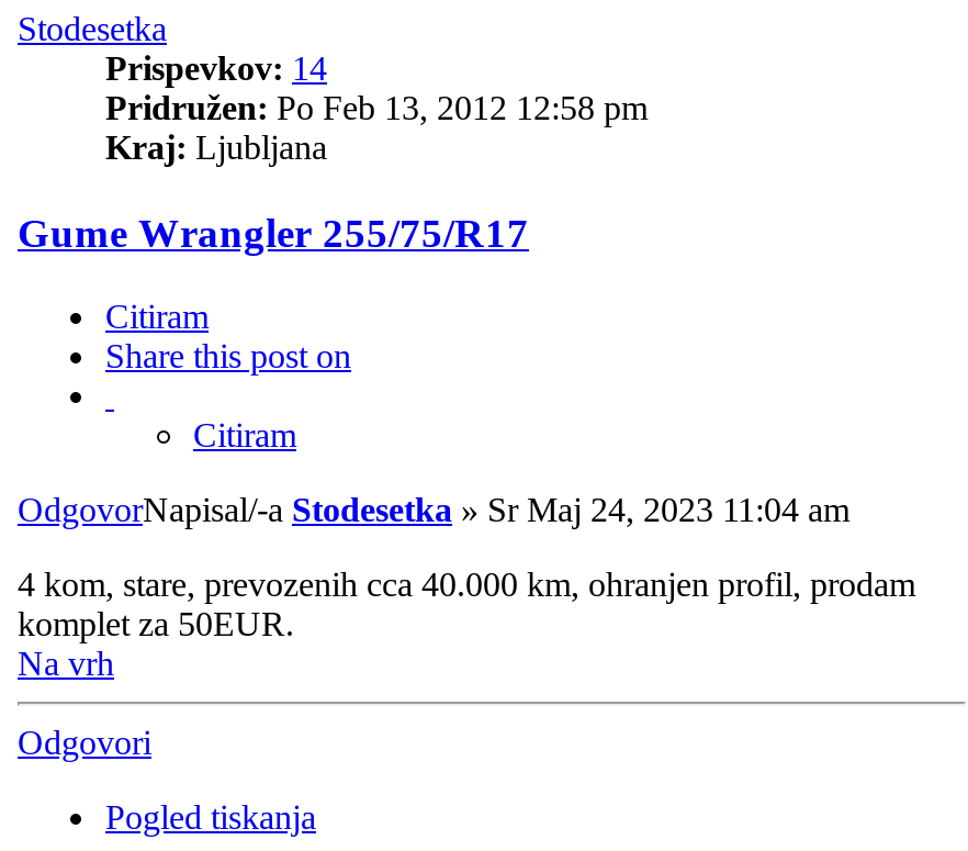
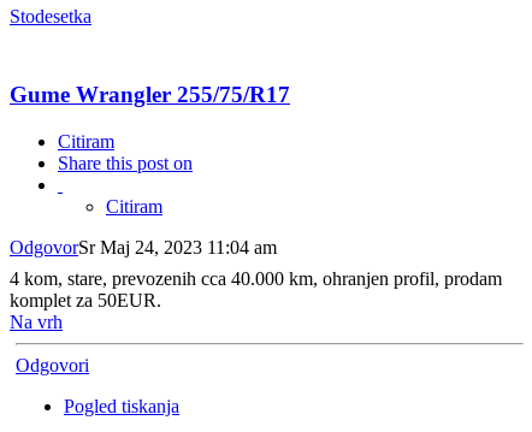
[105,49,648,166] Prispevkov: 14 | Pridružen: Po Feb 13, 2012 12:58 pm | Kraj: Ljubljana -> none
[18,492,849,529] OdgovorNapisal/-a Stodesetka» Sr Maj 24, 2023 11:04 am -> [10,237,277,257] OdgovorSr Maj 24, 2023 11:04 am

